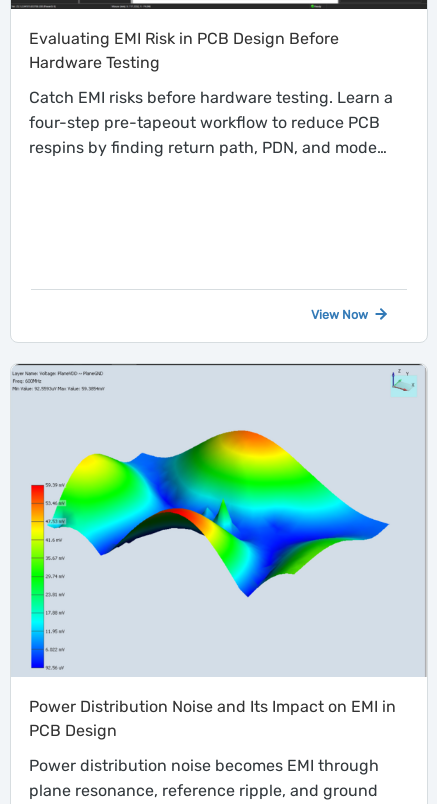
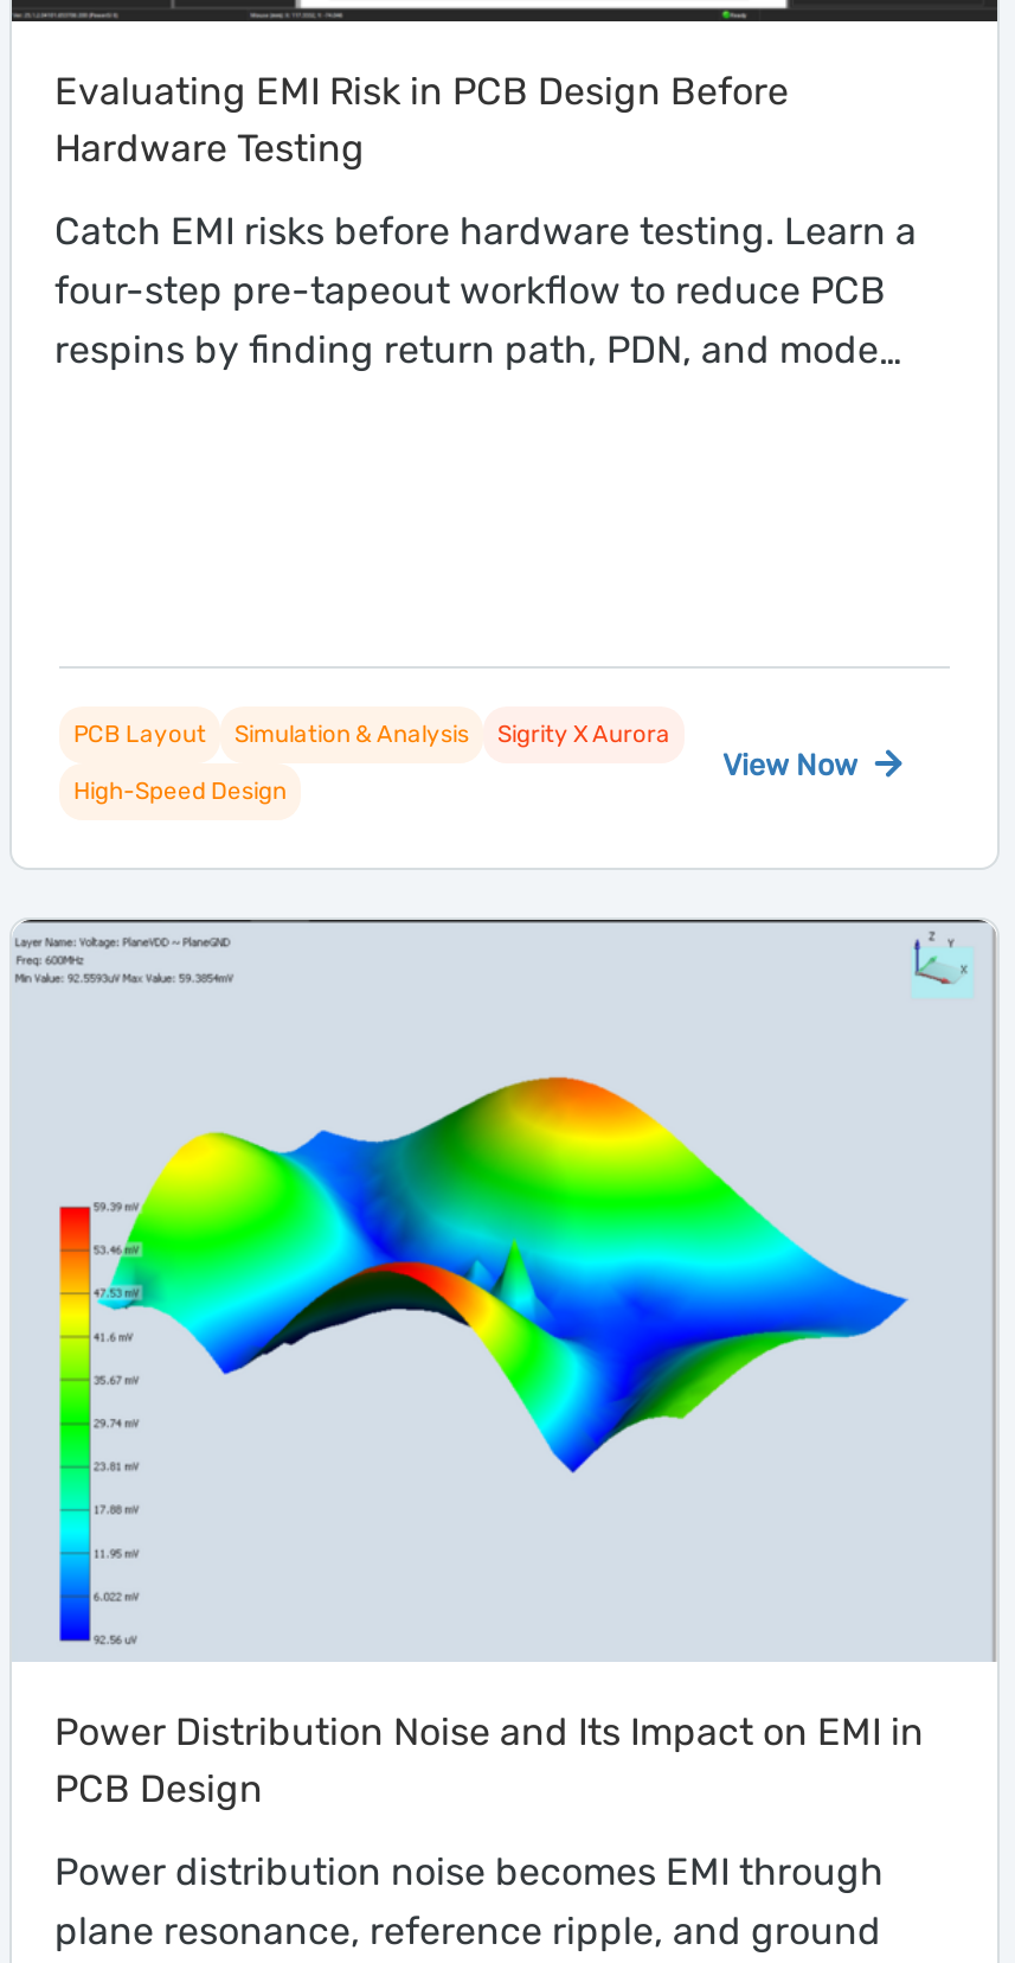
none -> [73,721,670,806] PCB Layout | Simulation & Analysis | Sigrity X Aurora | High-Speed Design

